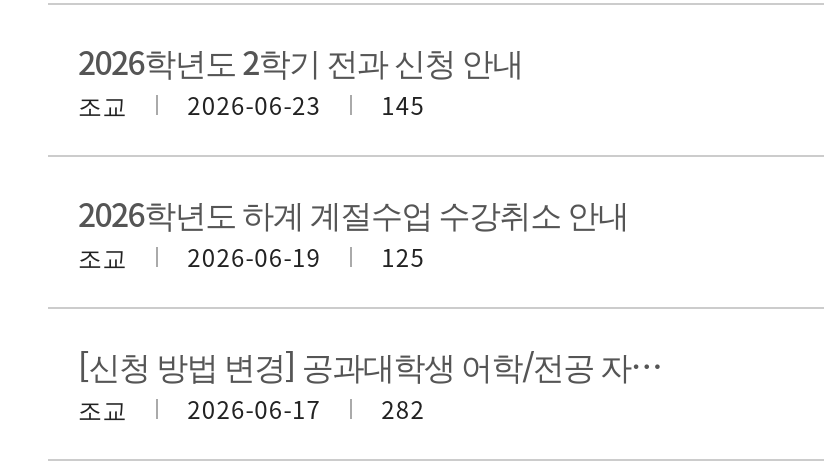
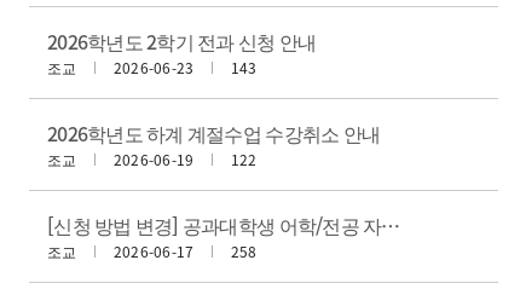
[78,86,425,122] 조교 2026-06-23 145 -> [47,56,257,78] 조교 2026-06-23 143
[78,238,425,274] 조교 2026-06-19 125 -> [47,148,257,170] 조교 2026-06-19 122
[78,390,425,426] 조교 2026-06-17 282 -> [47,240,257,262] 조교 2026-06-17 258

